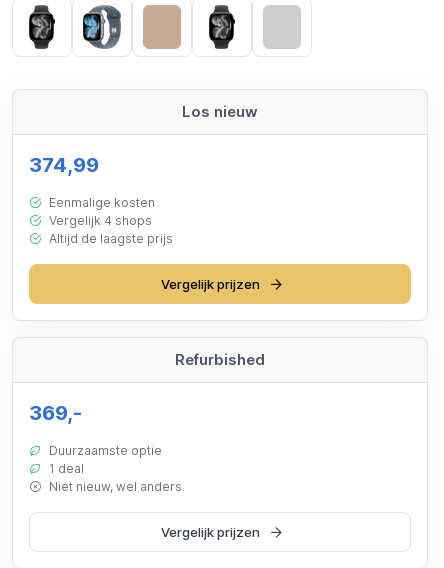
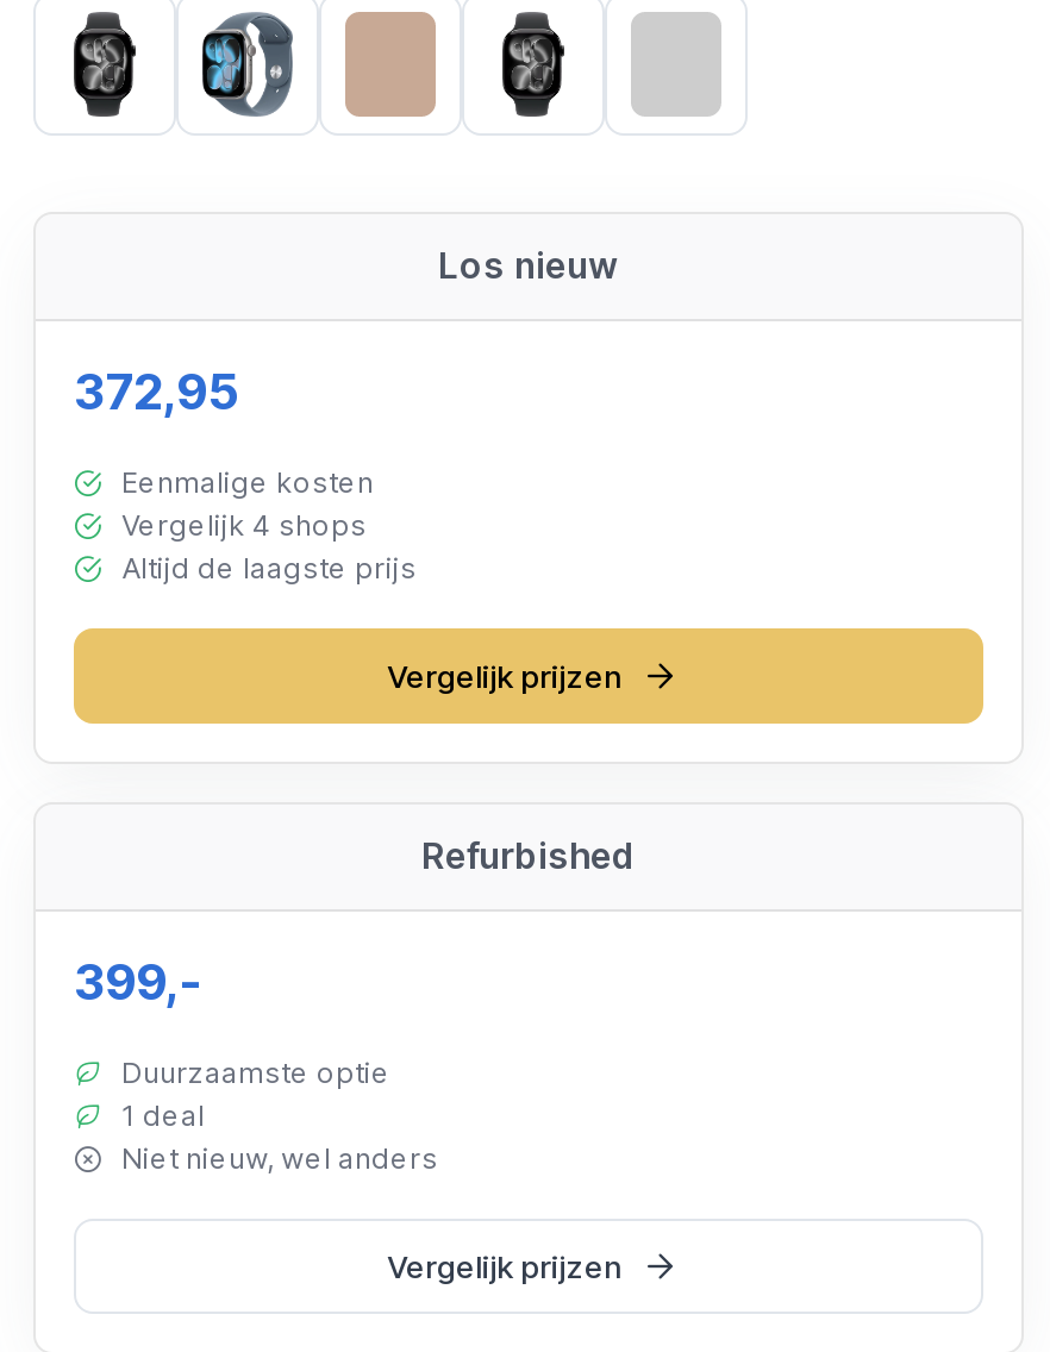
[29,152,99,177] 374,99 -> [74,362,238,421] 372,95
[29,400,82,425] 369,- -> [74,952,200,1012] 399,-

